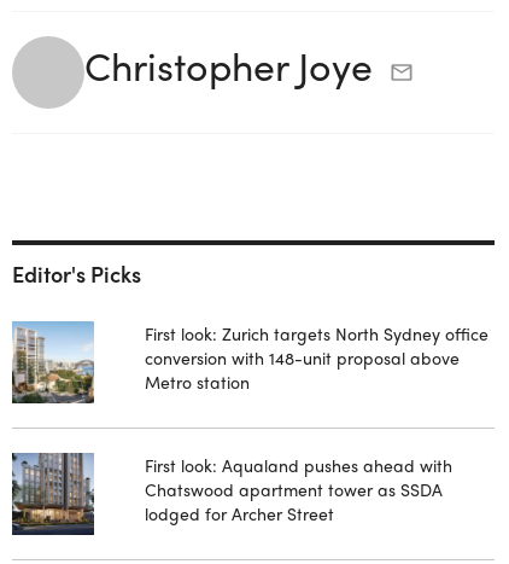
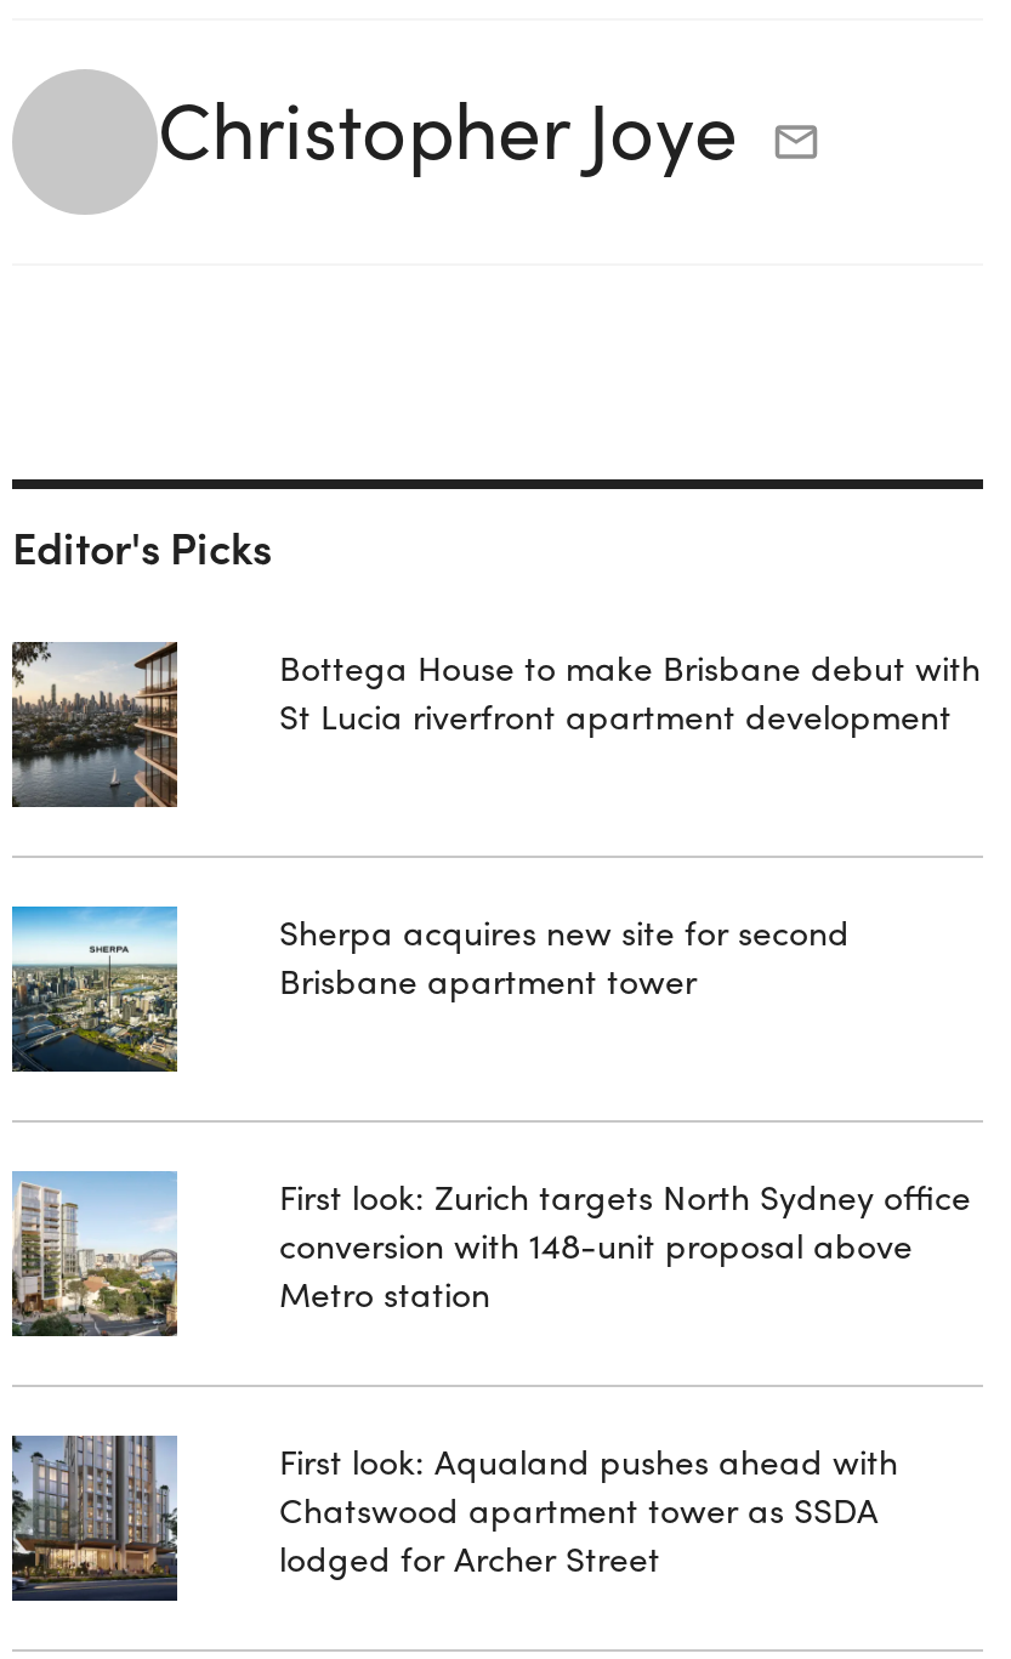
none -> [10,640,180,807] [image]
none -> [10,904,180,1072] [image]
none -> [279,642,981,740] Bottega House to make Brisbane debut with | St Lucia riverfront apartment development
none -> [279,907,850,1004] Sherpa acquires new site for second | Brisbane apartment tower

